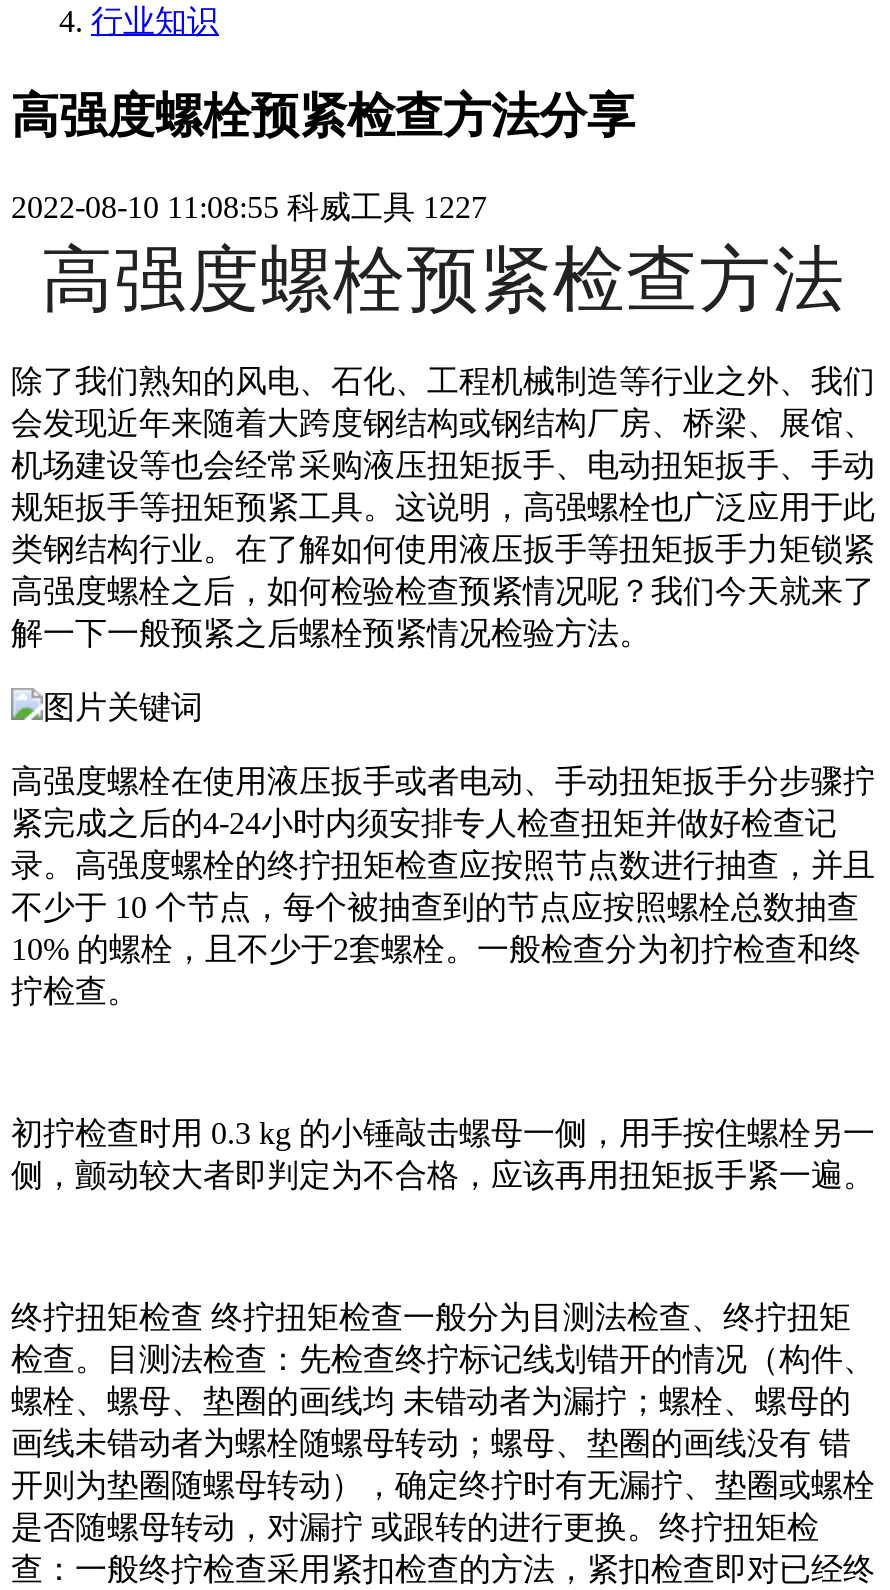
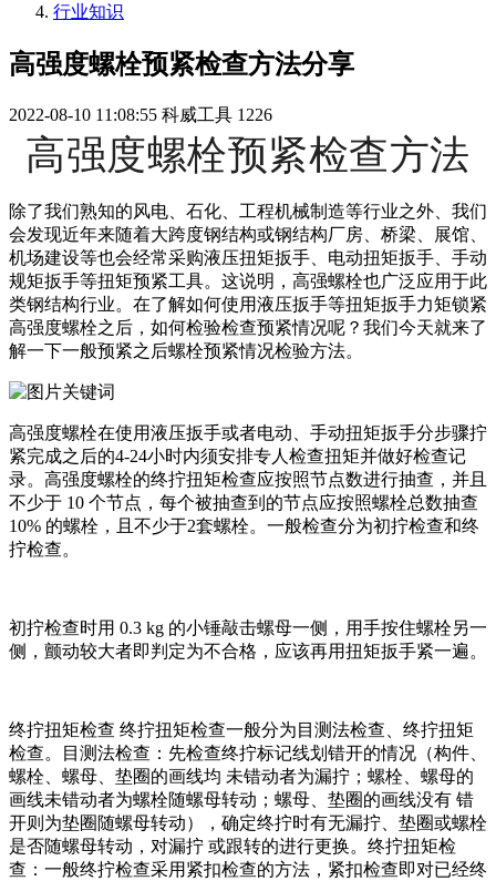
[11,190,487,224] 2022-08-10 11:08:55 科威工具 1227 -> [9,105,272,124] 2022-08-10 11:08:55 科威工具 1226

